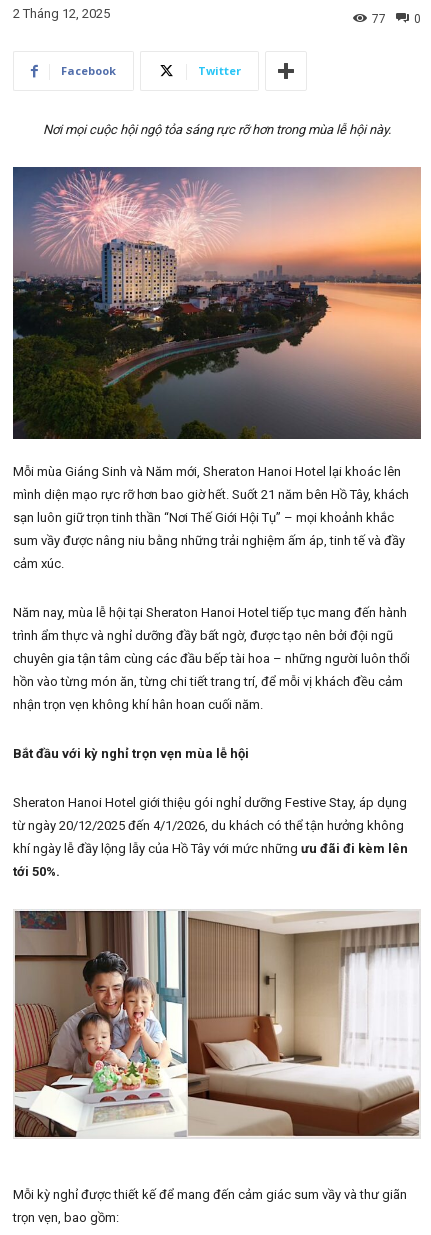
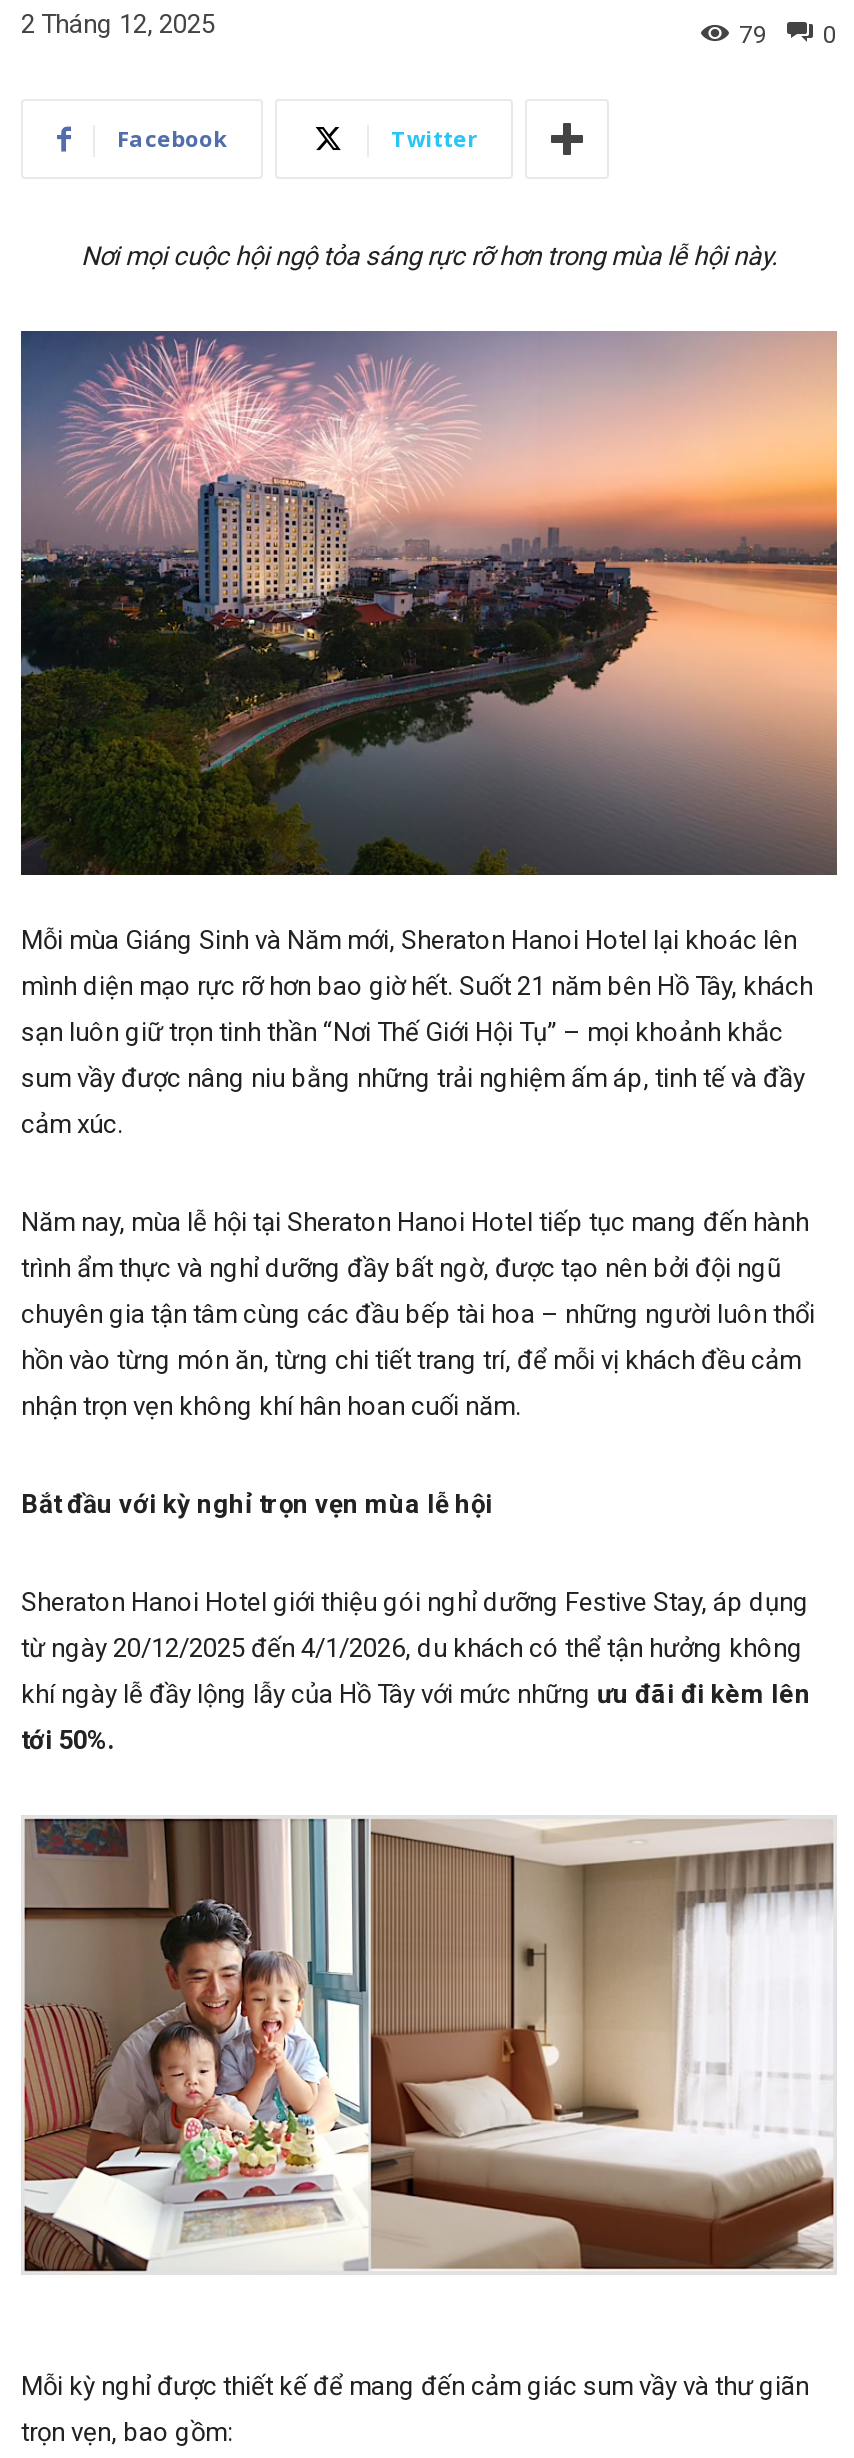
[372,12,421,26] 77 0 -> [739,21,837,49] 79 0

